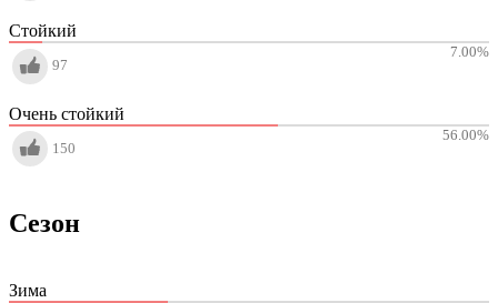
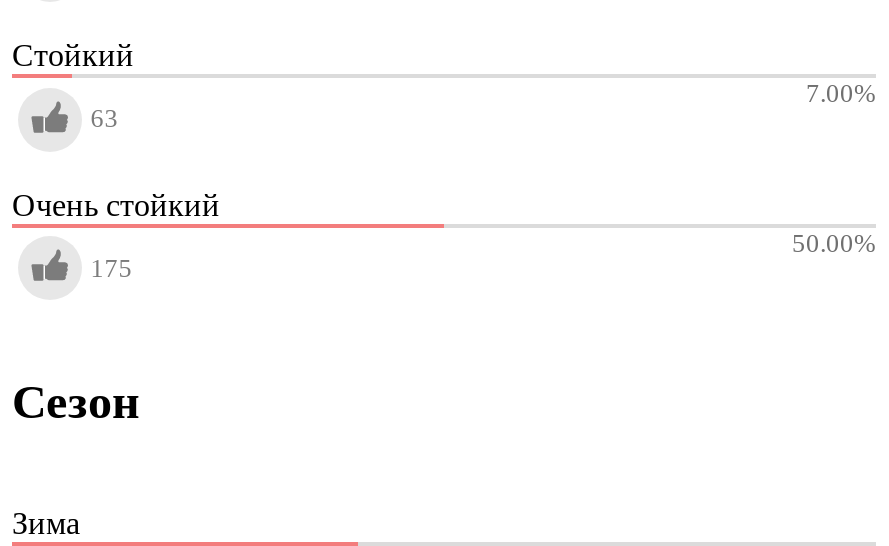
[52,58,68,74] 97 -> [90,105,118,133] 63
[442,127,489,143] 56.00% -> [792,229,876,257] 50.00%
[52,141,76,157] 150 -> [90,255,132,283] 175

